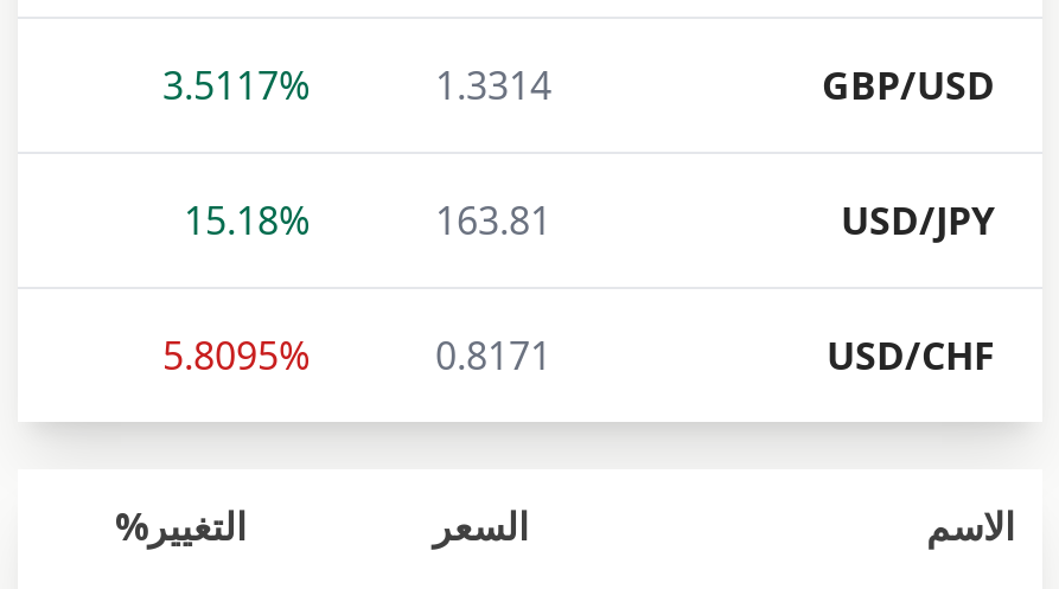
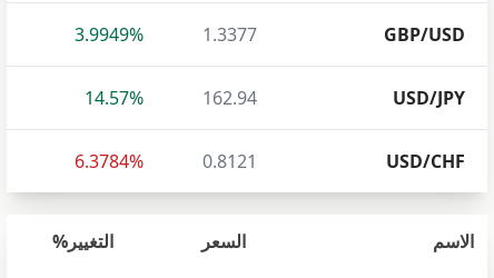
[162,59,310,111] 3.5117% -> [75,22,144,47] 3.9949%
[435,59,551,111] 1.3314 -> [202,22,257,47] 1.3377
[184,194,310,246] 15.18% -> [85,86,144,110] 14.57%
[435,194,551,246] 163.81 -> [202,86,257,110] 162.94
[162,329,310,381] 5.8095% -> [75,149,144,174] 6.3784%
[435,329,551,381] 0.8171 -> [202,149,257,174] 0.8121

